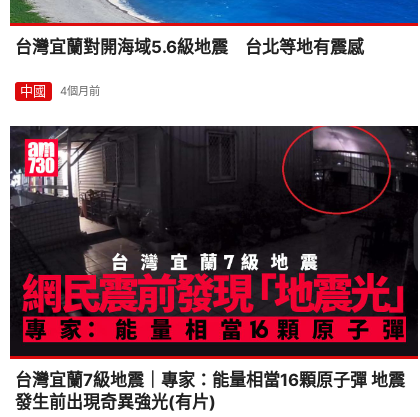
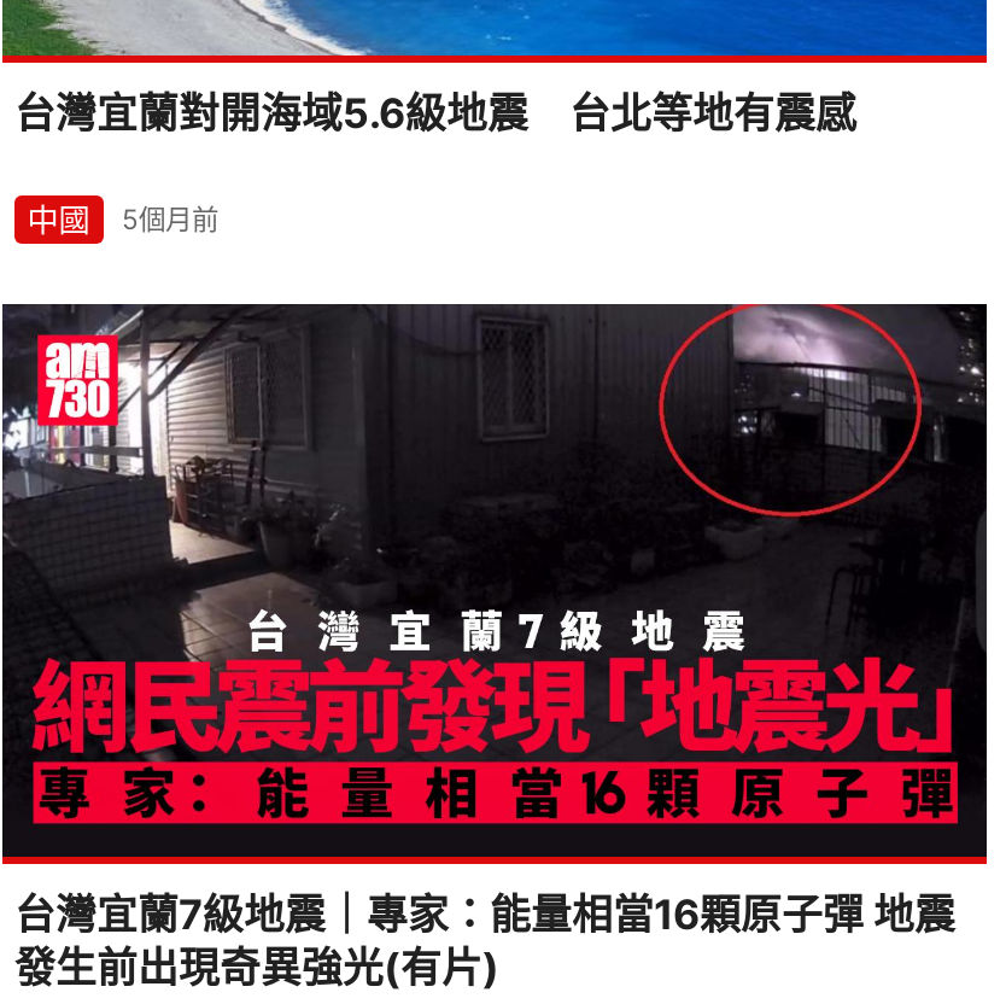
[20,83,99,99] 中國 4個月前 -> [27,200,218,238] 中國 5個月前

